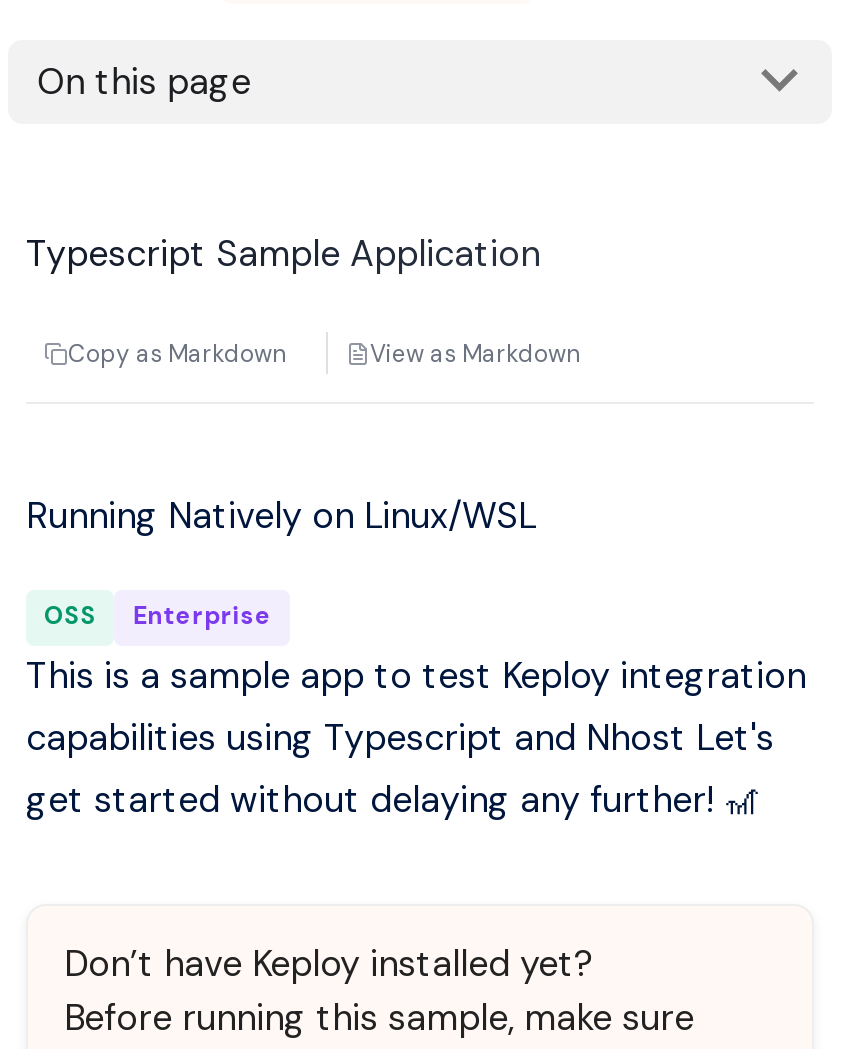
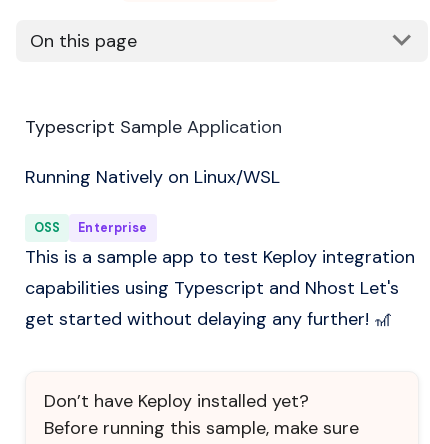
[68,337,580,369] Copy as Markdown | View as Markdown -> none

